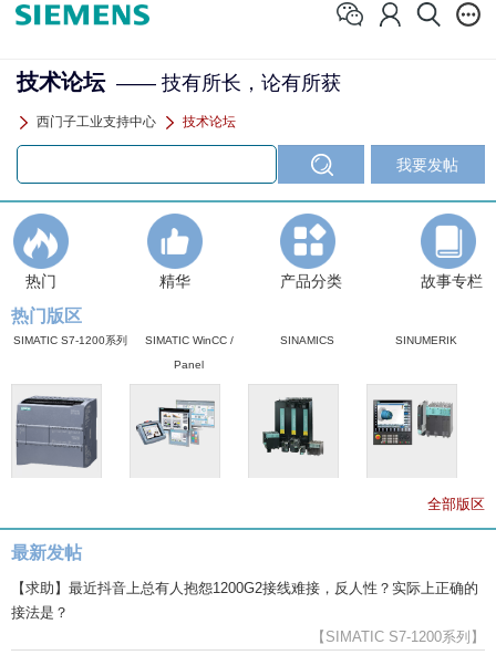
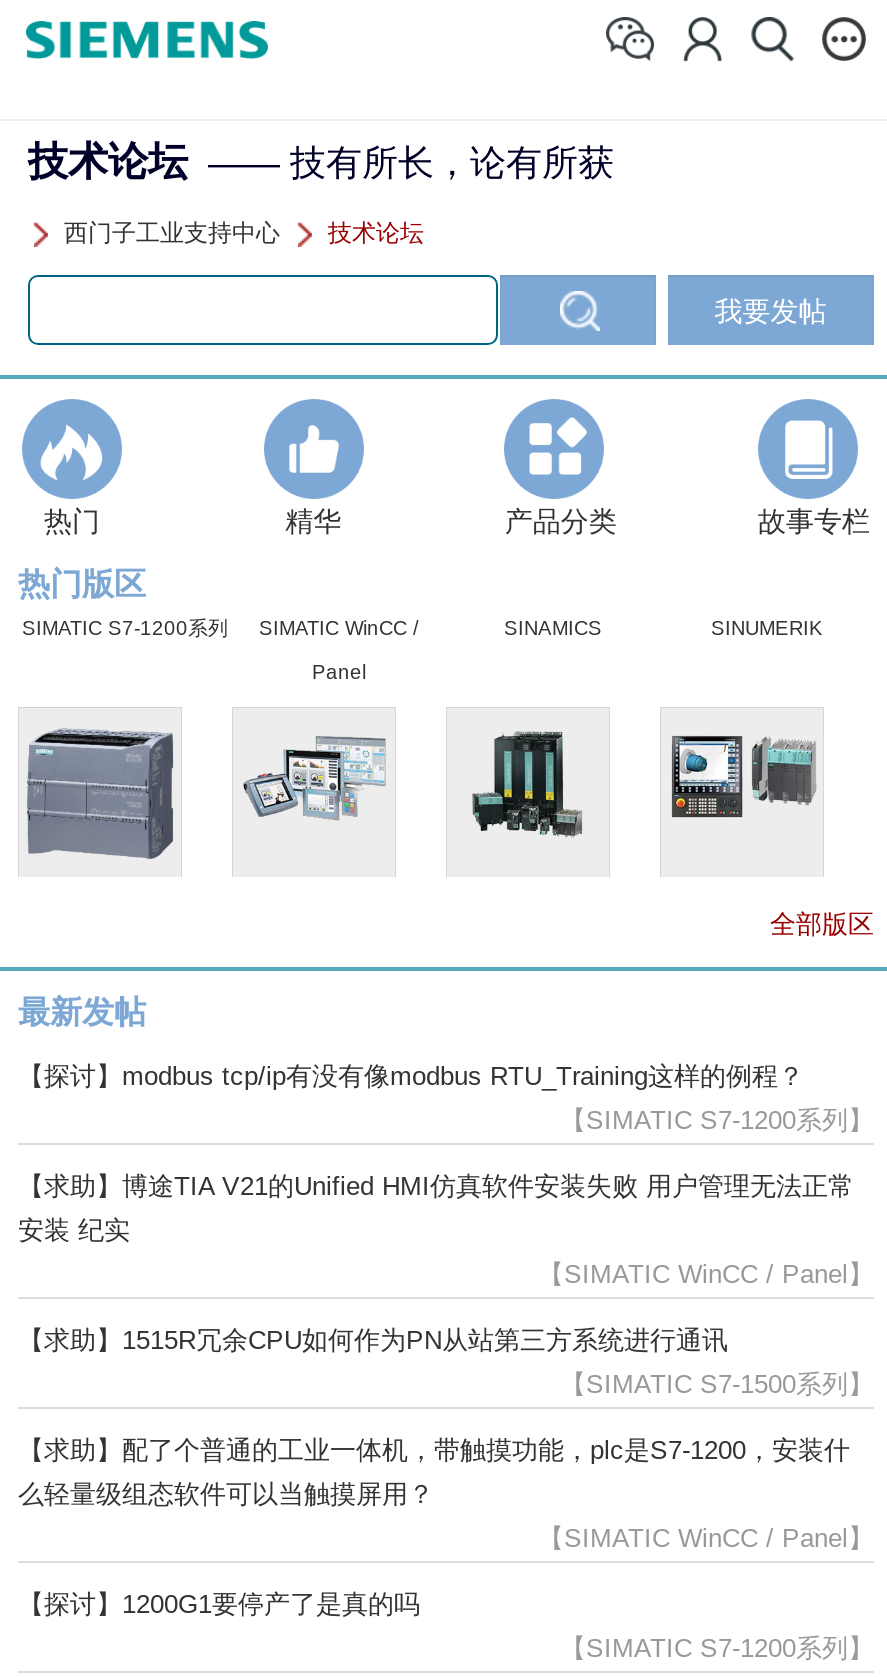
[11,580,478,621] 【求助】最近抖音上总有人抱怨1200G2接线难接，反人性？实际上正确的 | 接法是？ -> [18,1061,874,1619] 【探讨】modbus tcp/ip有没有像modbus RTU_Training这样的例程？ | 【SIMATIC S7-1200系列】 | 【求助】博途TIA V21的Unified HMI仿真软件安装失败 用户管理无法正常 | 安装 纪实 | 【SIMATIC WinCC / Panel】 | 【求助】1515R冗余CPU如何作为PN从站第三方系统进行通讯 | 【SIMATIC S7-1500系列】 | 【求助】配了个普通的工业一体机，带触摸功能，plc是S7-1200，安装什 | 么轻量级组态软件可以当触摸屏用？ | 【SIMATIC WinCC / Panel】 | 【探讨】1200G1要停产了是真的吗

